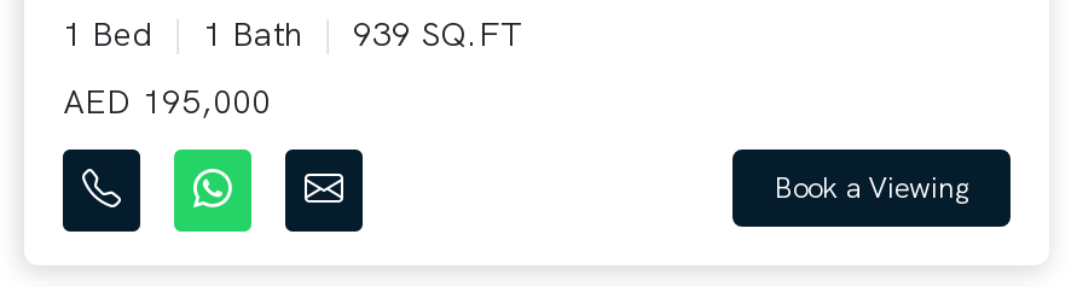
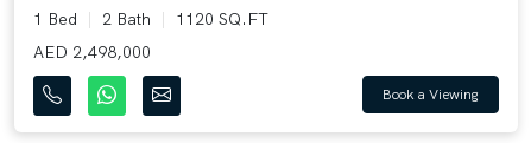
[203,12,302,56] 1 Bath -> [102,8,151,29] 2 Bath
[353,12,522,56] 939 SQ.FT -> [176,8,268,29] 1120 SQ.FT
[63,80,271,123] AED 195,000 -> [33,41,151,62] AED 2,498,000

